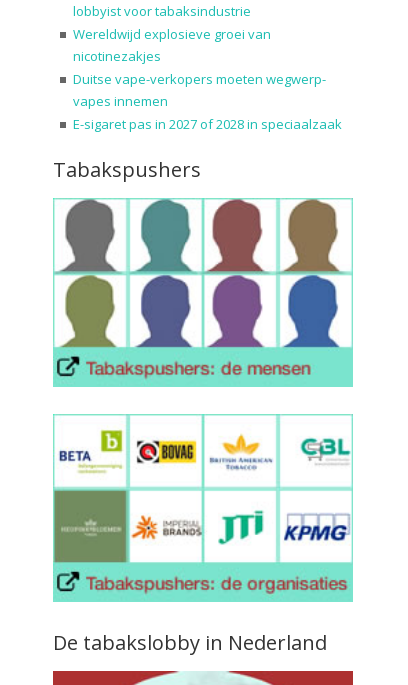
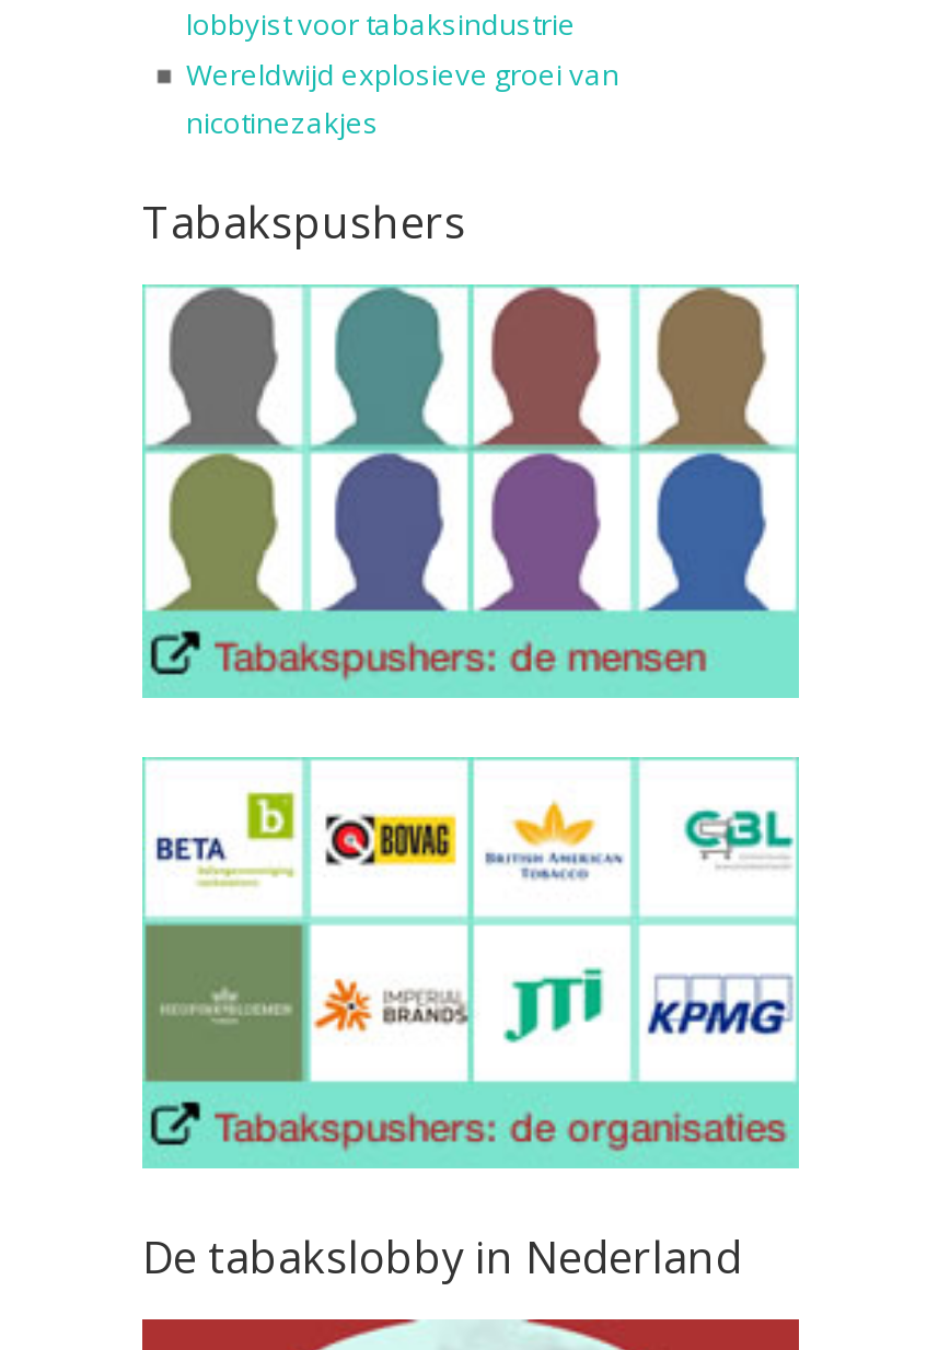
[73,70,342,133] Duitse vape-verkopers moeten wegwerp- | vapes innemen | E-sigaret pas in 2027 of 2028 in speciaalzaak -> none

